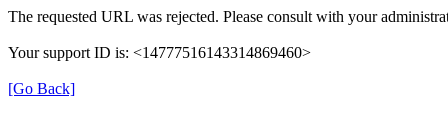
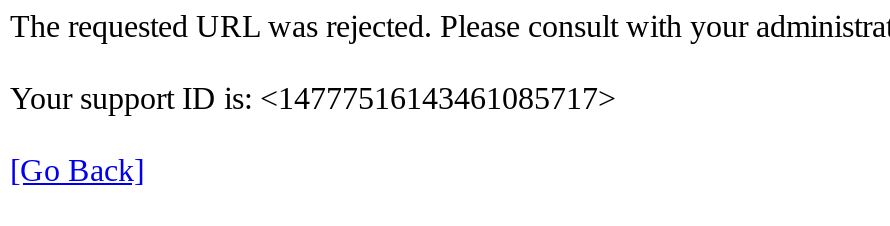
[8,44,311,61] Your support ID is: <14777516143314869460> -> [10,81,616,115] Your support ID is: <14777516143461085717>

